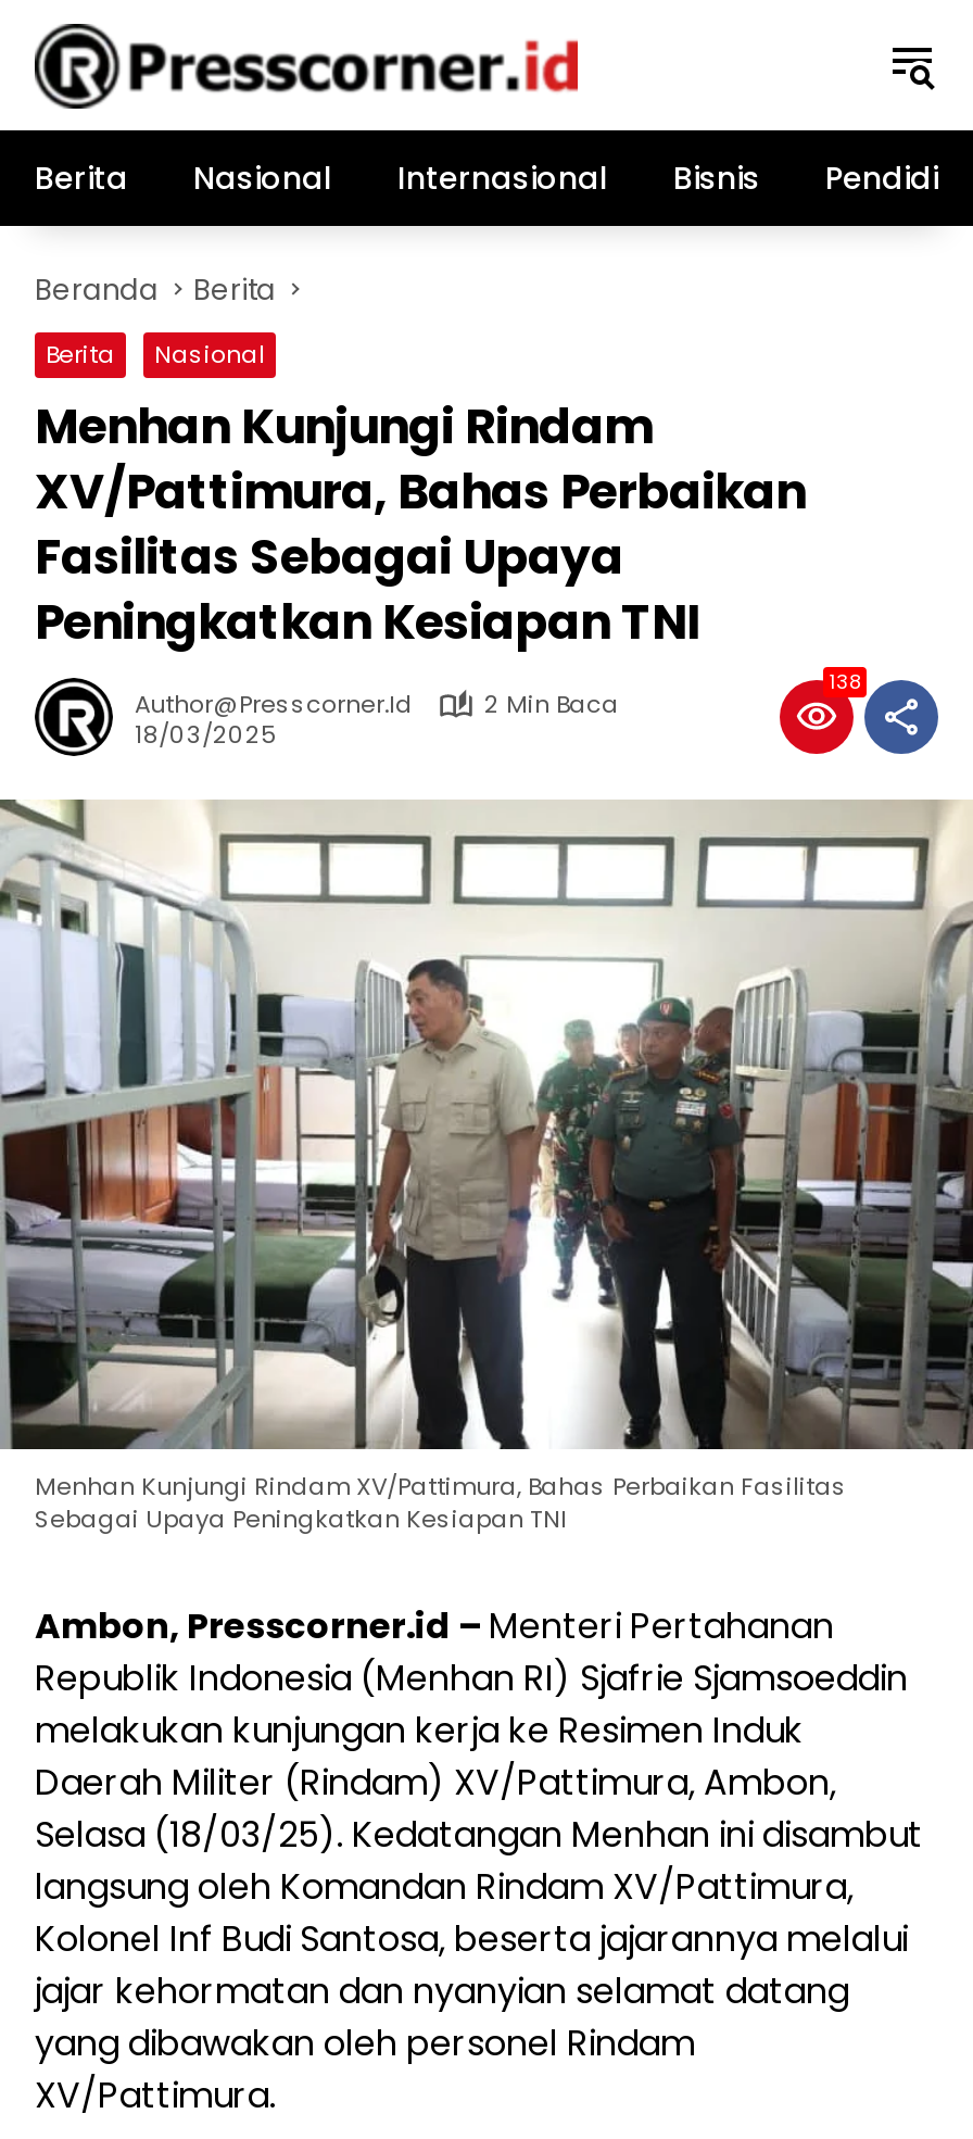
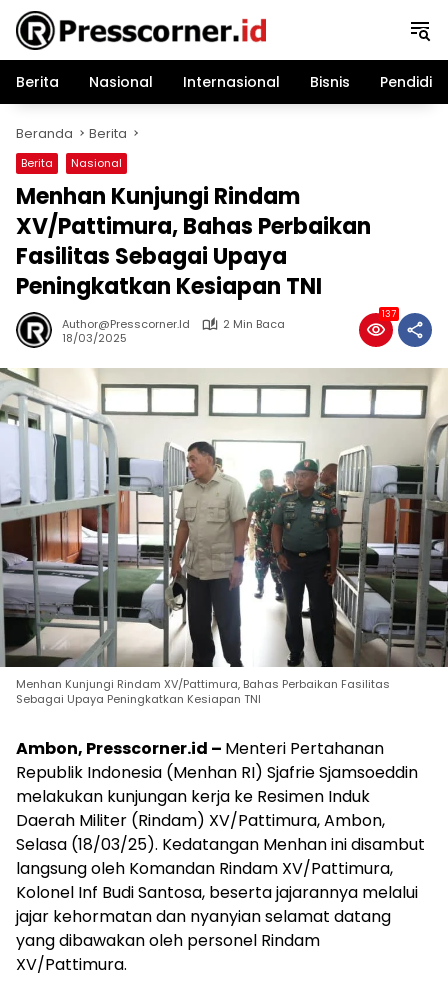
[830,669,860,695] 138 -> [382,308,396,320] 137

